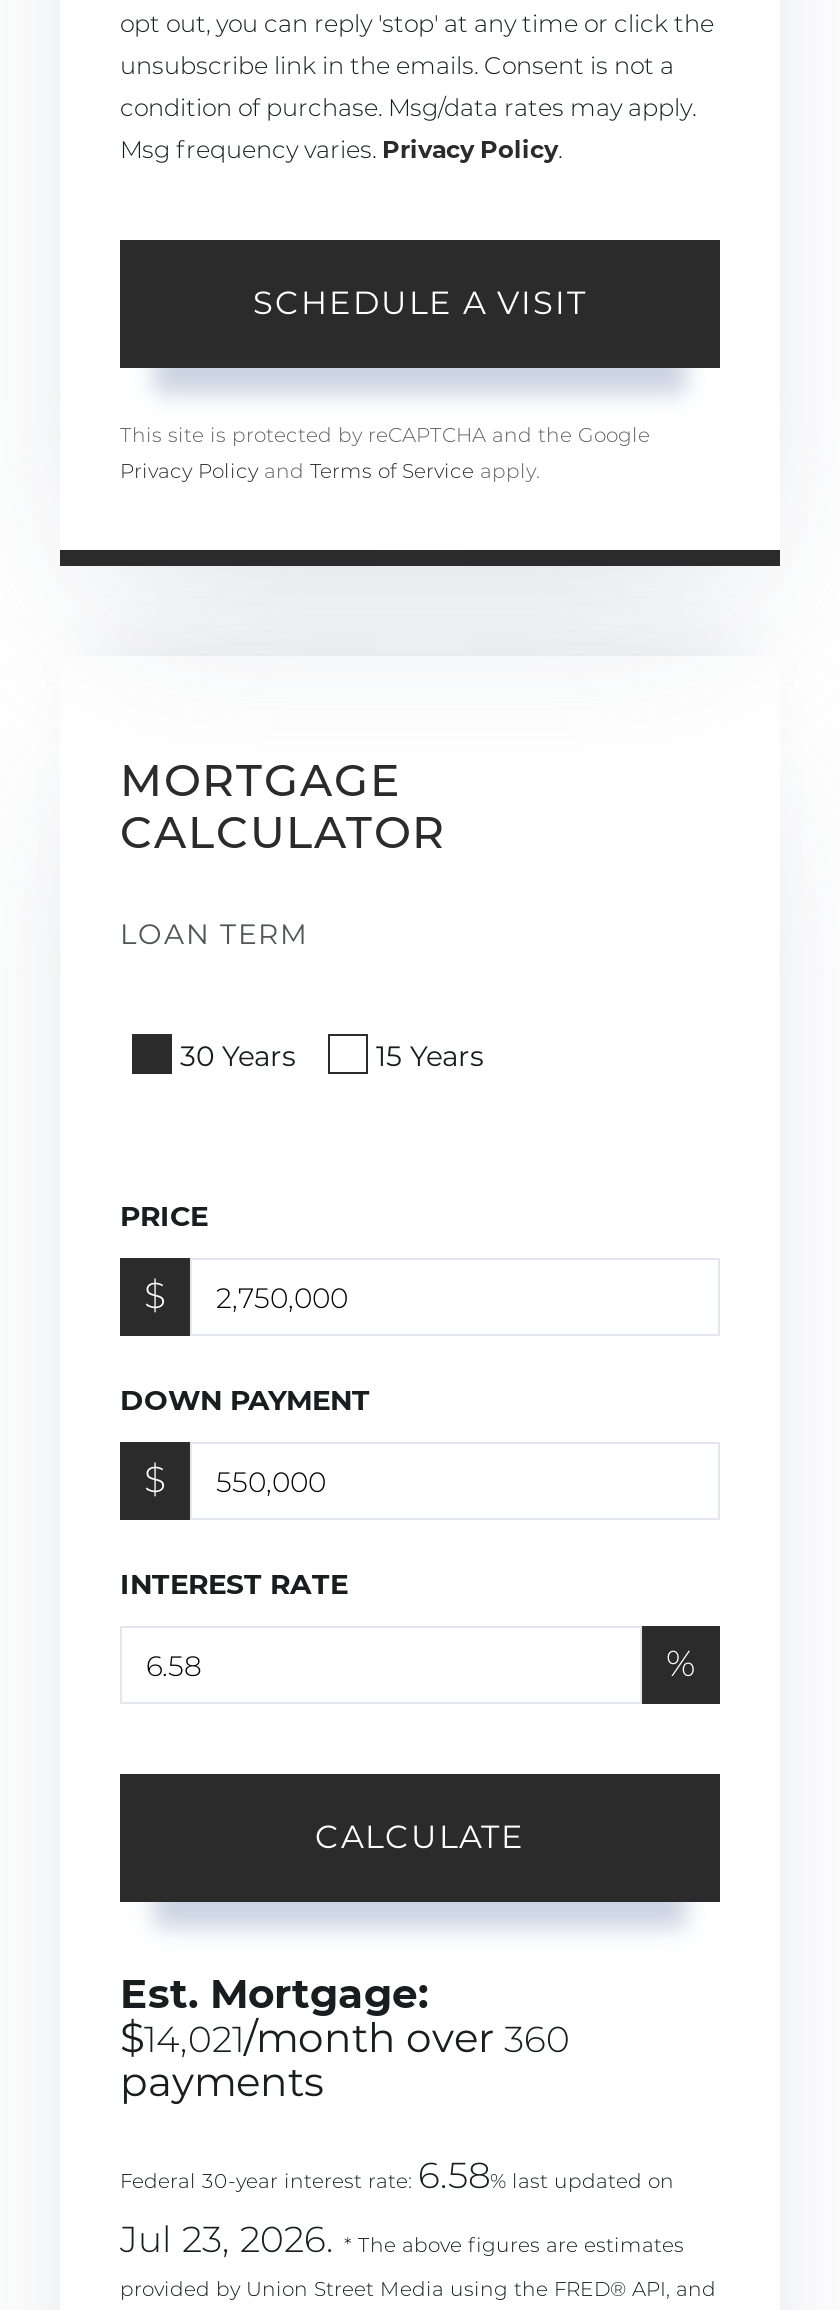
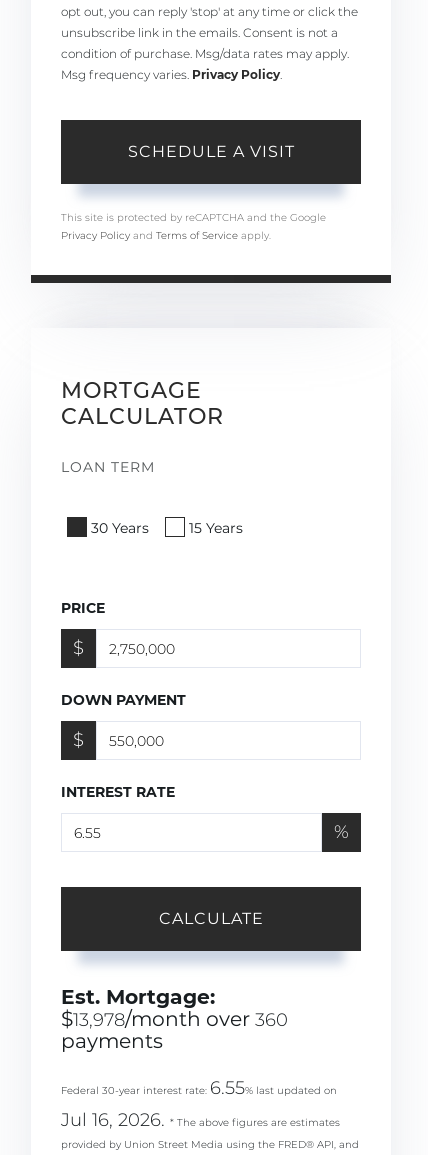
[120,2012,570,2062] $14,021/month over 360 -> [61,1006,288,1031] $13,978/month over 360
[120,2154,674,2198] Federal 30-year interest rate: 6.58% last updated on -> [61,1077,337,1099] Federal 30-year interest rate: 6.55% last updated on
[120,2218,684,2262] Jul 23, 2026. * The above figures are estimates -> [61,1109,340,1131] Jul 16, 2026. * The above figures are estimates

